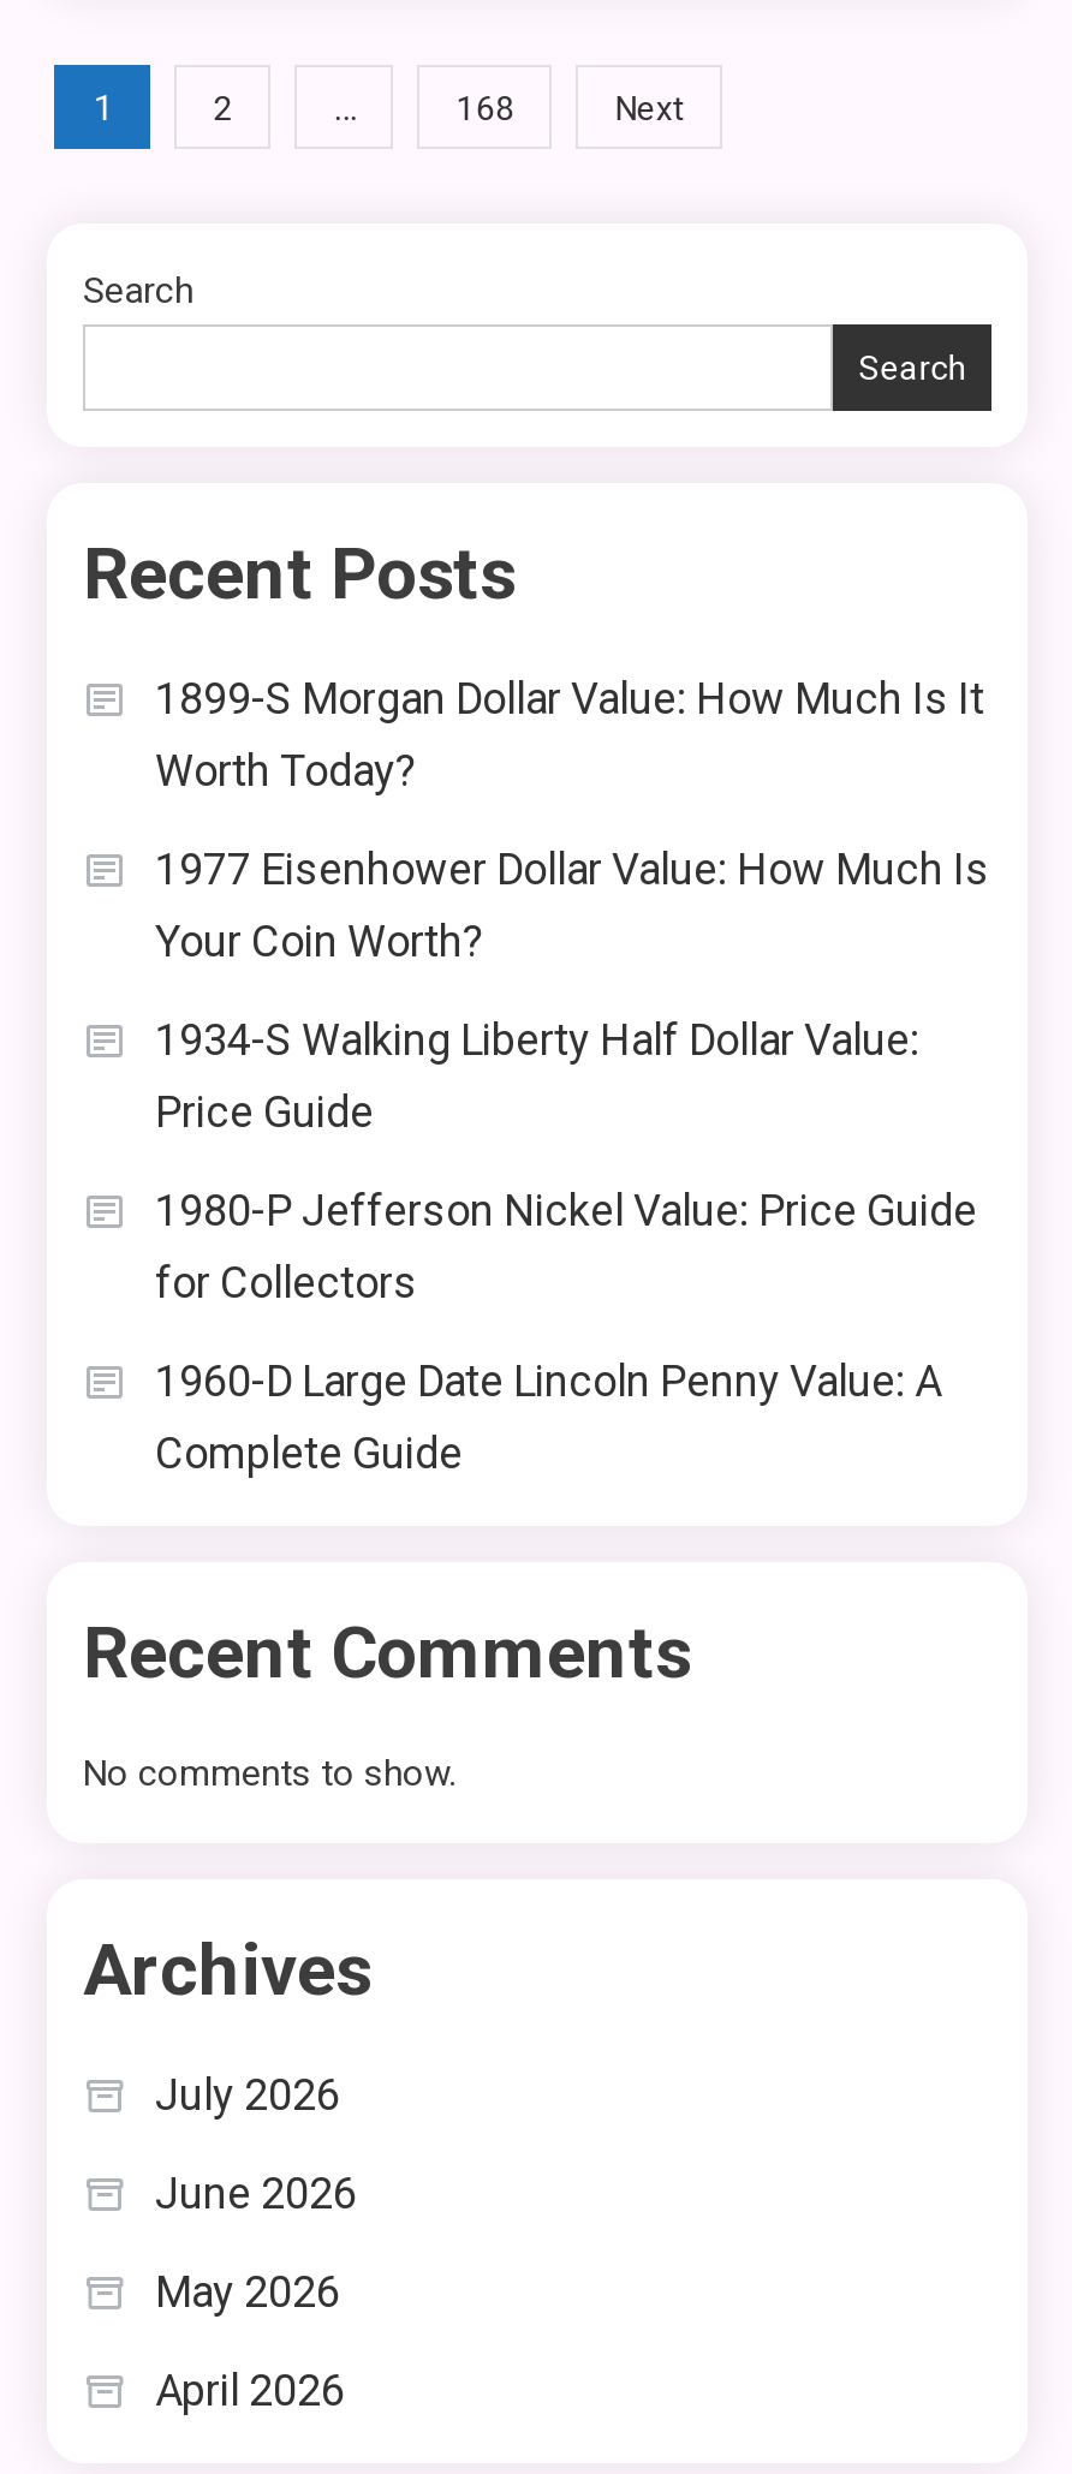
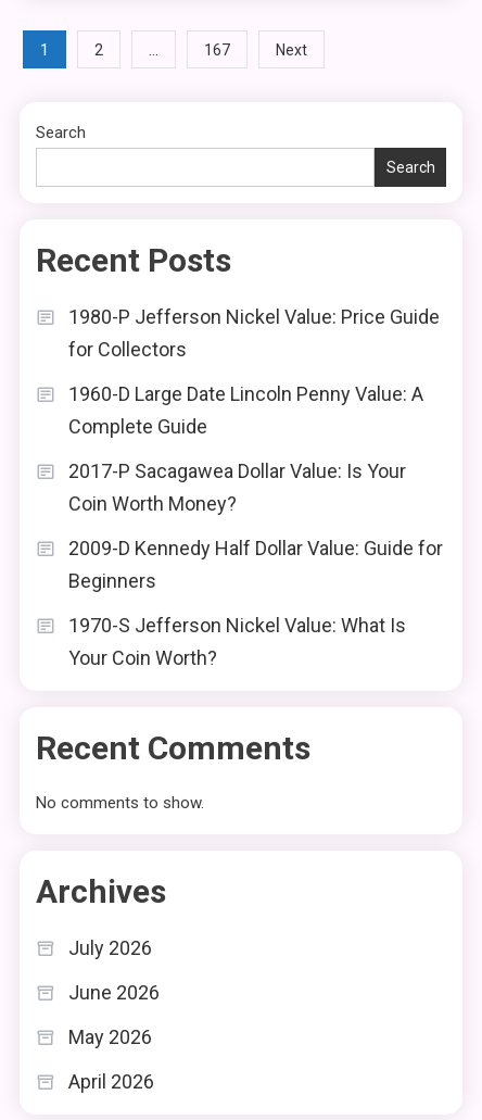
[456,89,514,127] 168 -> [205,41,231,59] 167
[155,673,989,1137] 1899-S Morgan Dollar Value: How Much Is It | Worth Today? | 1977 Eisenhower Dollar Value: How Much Is | 1934-S Walking Liberty Half Dollar Value: | Price Guide -> none
moved [155,916,484,966] -> [68,646,217,669]: Your Coin Worth?
moved [155,1185,977,1478] -> [68,305,440,438]: 1980-P Jefferson Nickel Value: Price Guide | for Collectors | 1960-D Large Date Lincoln Penny Value: A | Complete Guide
none -> [68,460,443,637] 2017-P Sacagawea Dollar Value: Is Your | Coin Worth Money? | 2009-D Kennedy Half Dollar Value: Guide for | Beginners | 1970-S Jefferson Nickel Value: What Is

